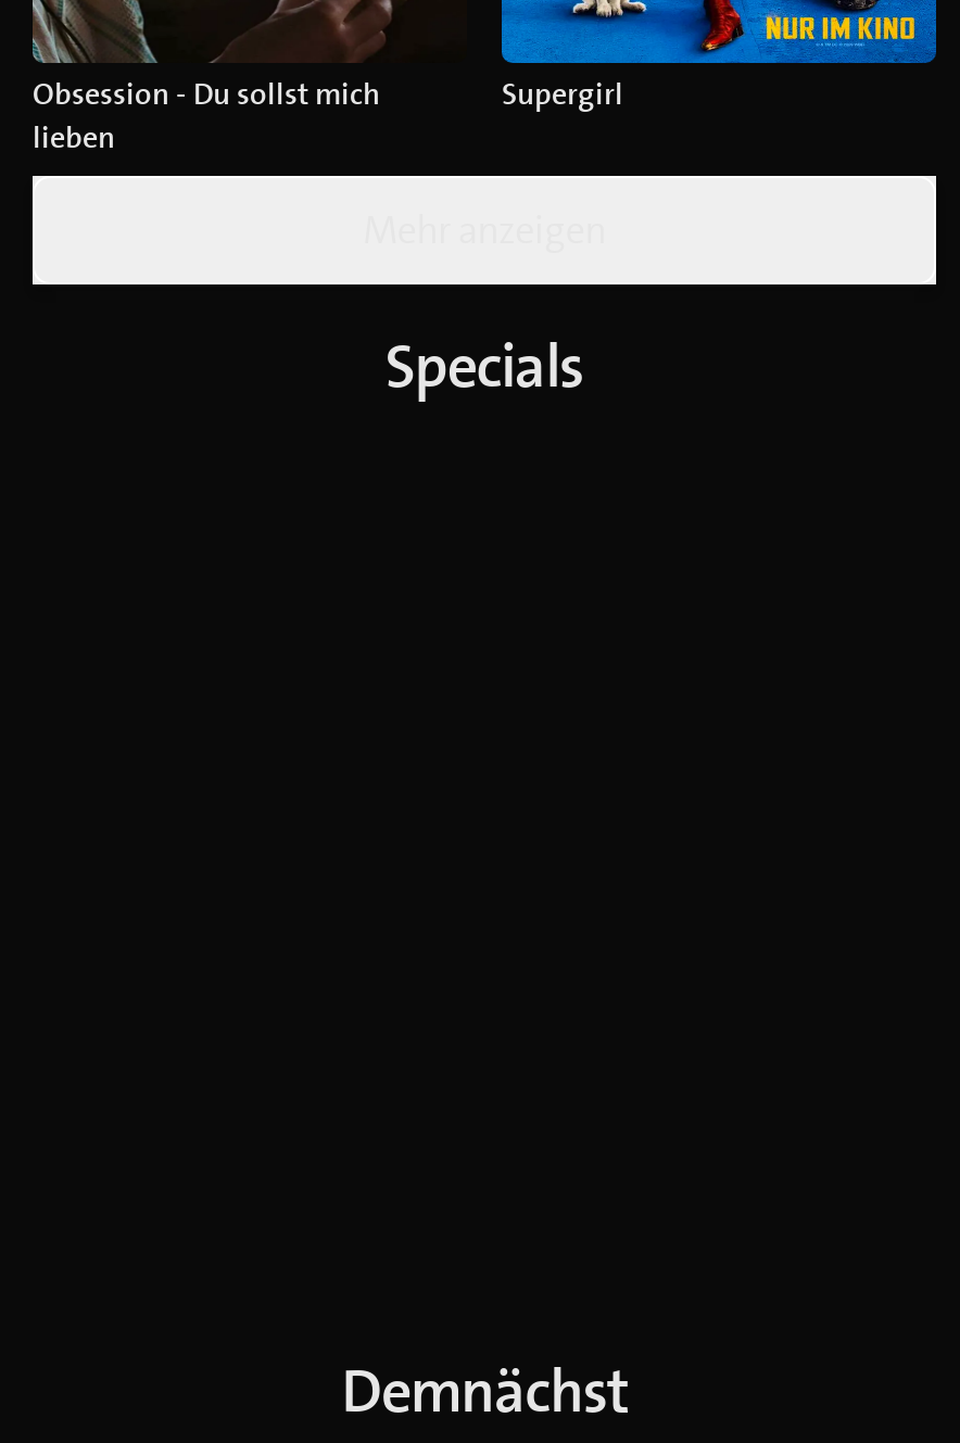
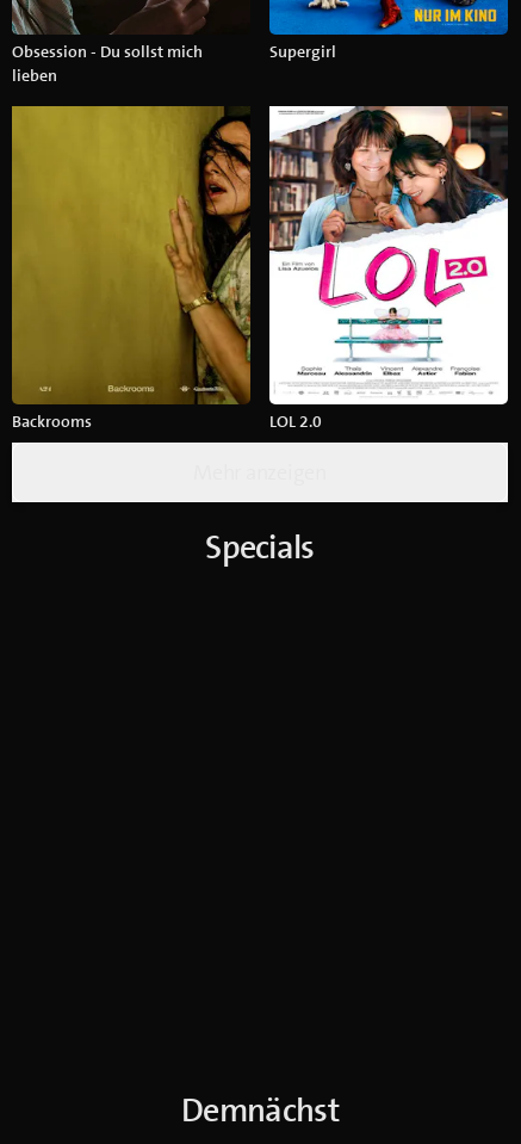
none -> [11,97,322,432] [image] | Backrooms | LOL 2.0
none -> [268,97,509,406] [image]

